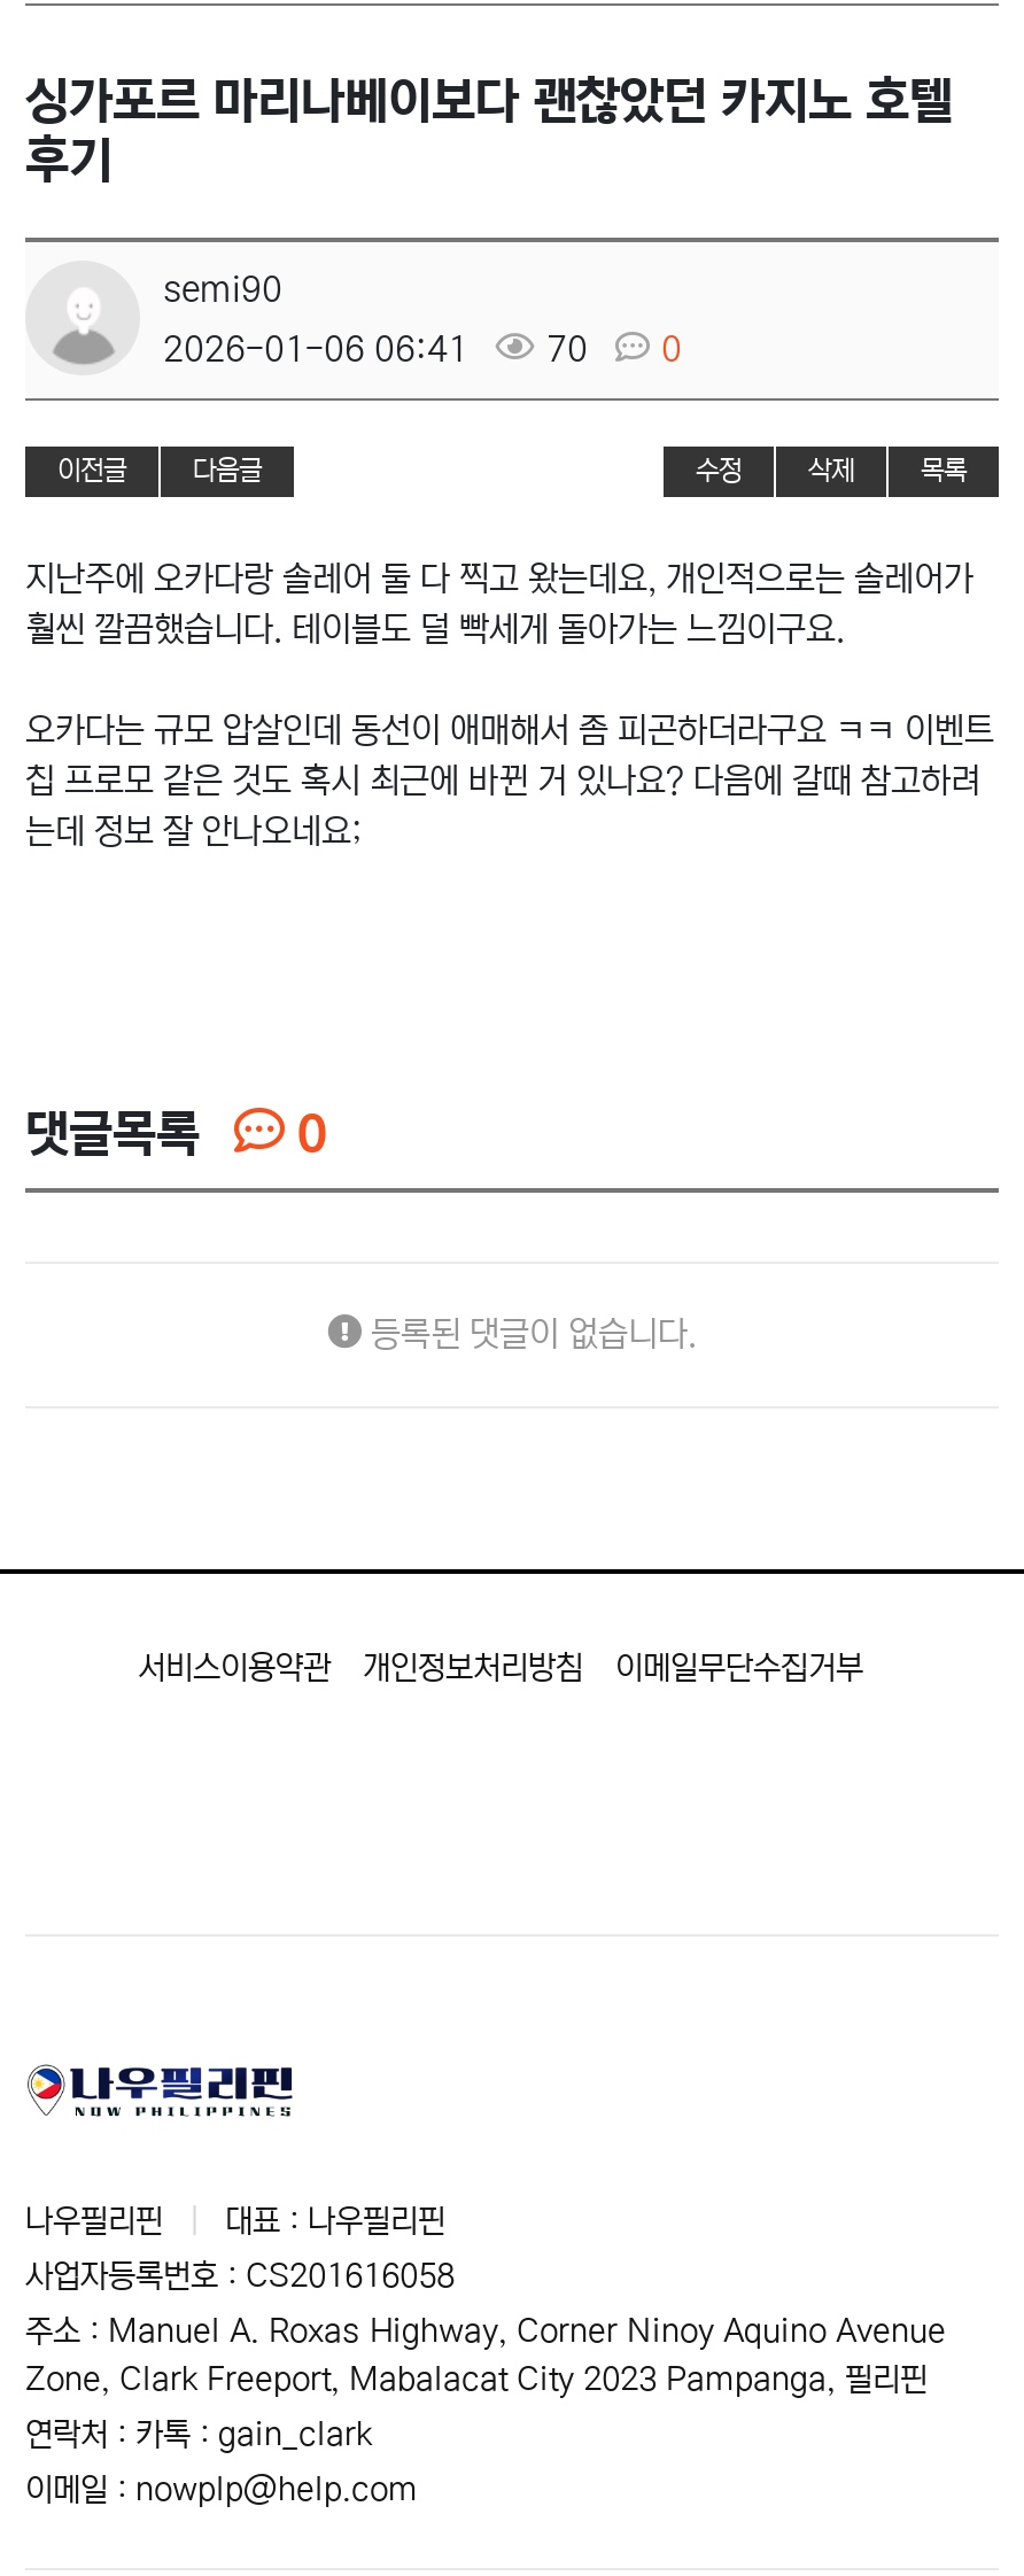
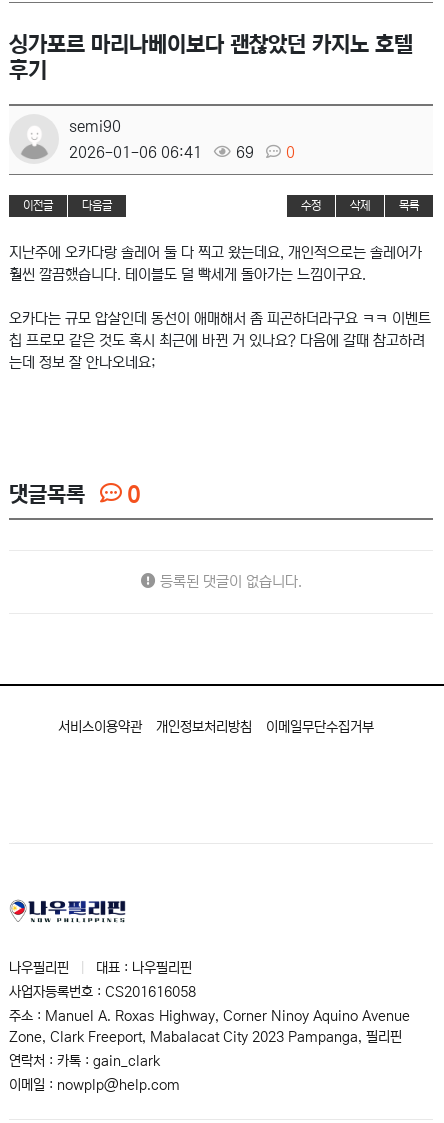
[163,329,682,368] 2026-01-06 06:41 70 0 -> [69,144,295,161] 2026-01-06 06:41 69 0

